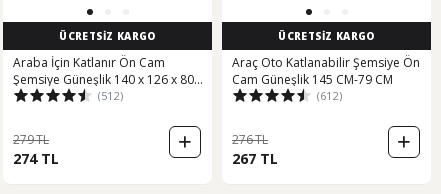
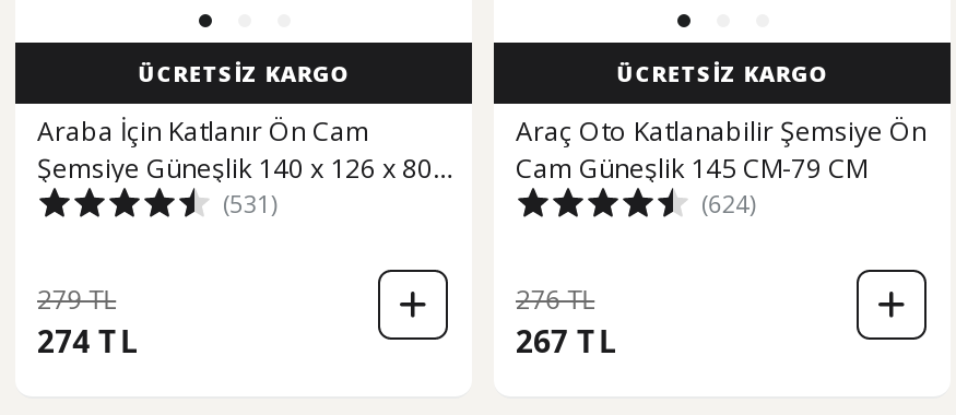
[98,87,123,102] (512) -> [223,186,277,218] (531)
[317,87,342,102] (612) -> [701,186,756,218] (624)

